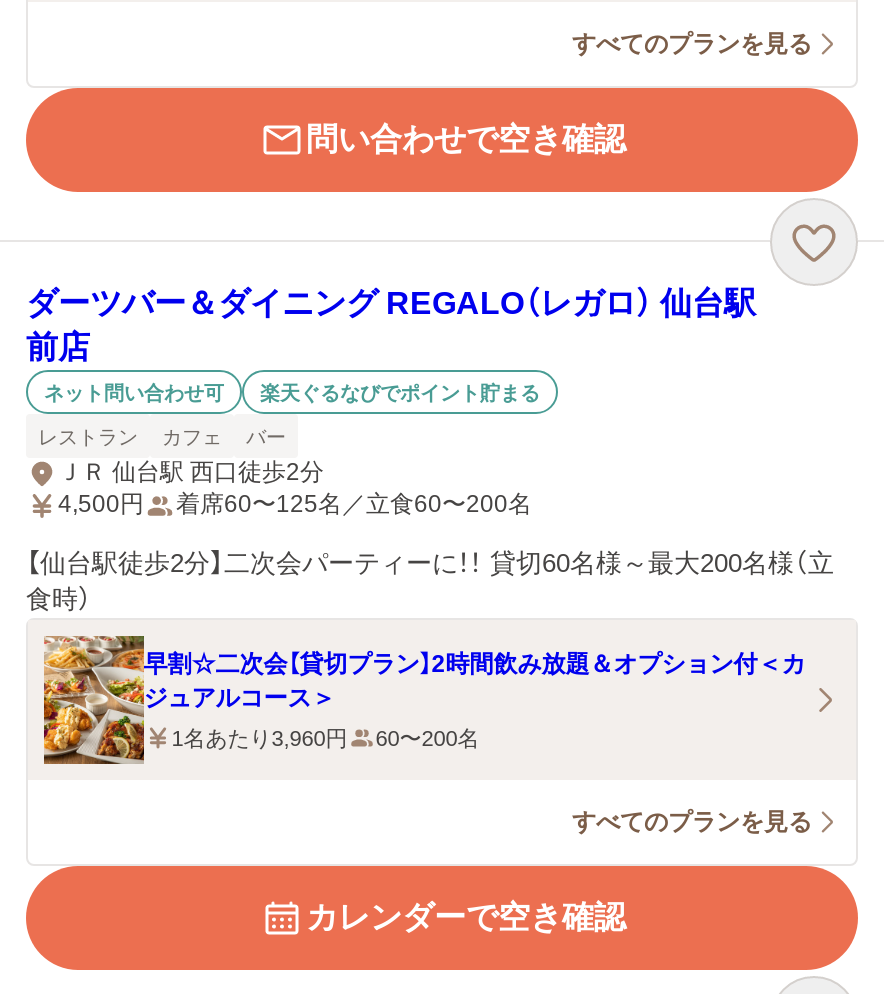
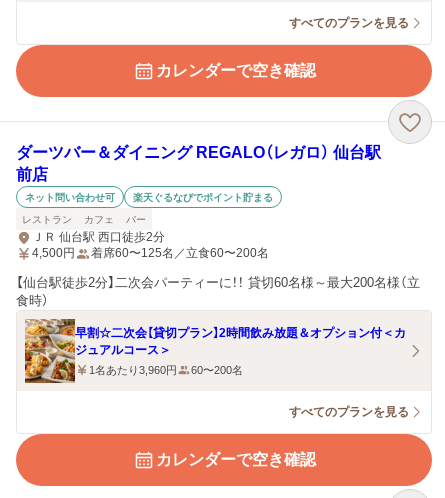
[306,122,626,156] 問い合わせで空き確認 -> [156,62,316,79] カレンダーで空き確認

